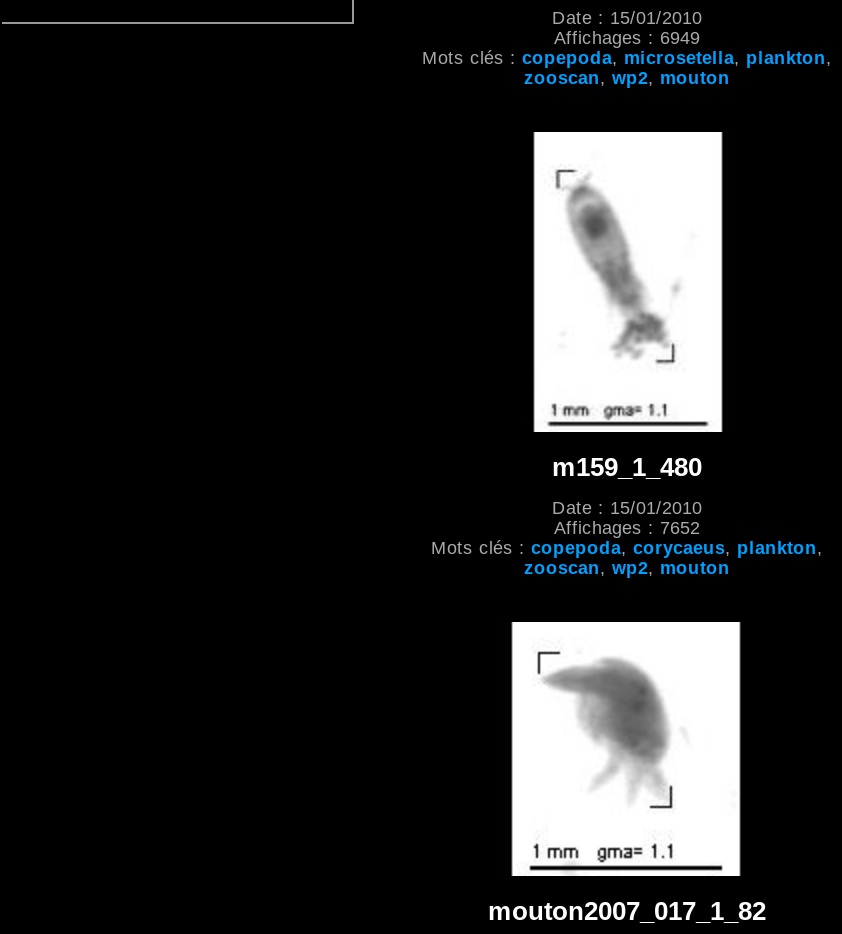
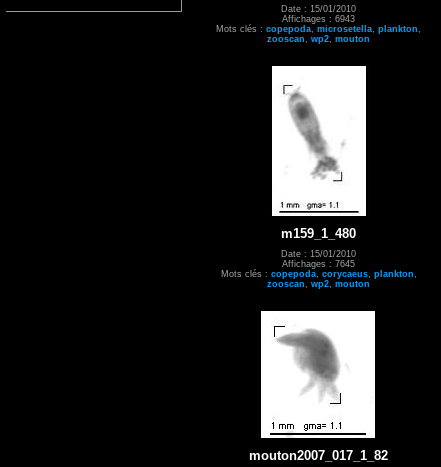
[554,27,700,47] Affichages : 6949 -> [282,14,355,24] Affichages : 6943
[554,517,700,537] Affichages : 7652 -> [282,259,355,269] Affichages : 7645

